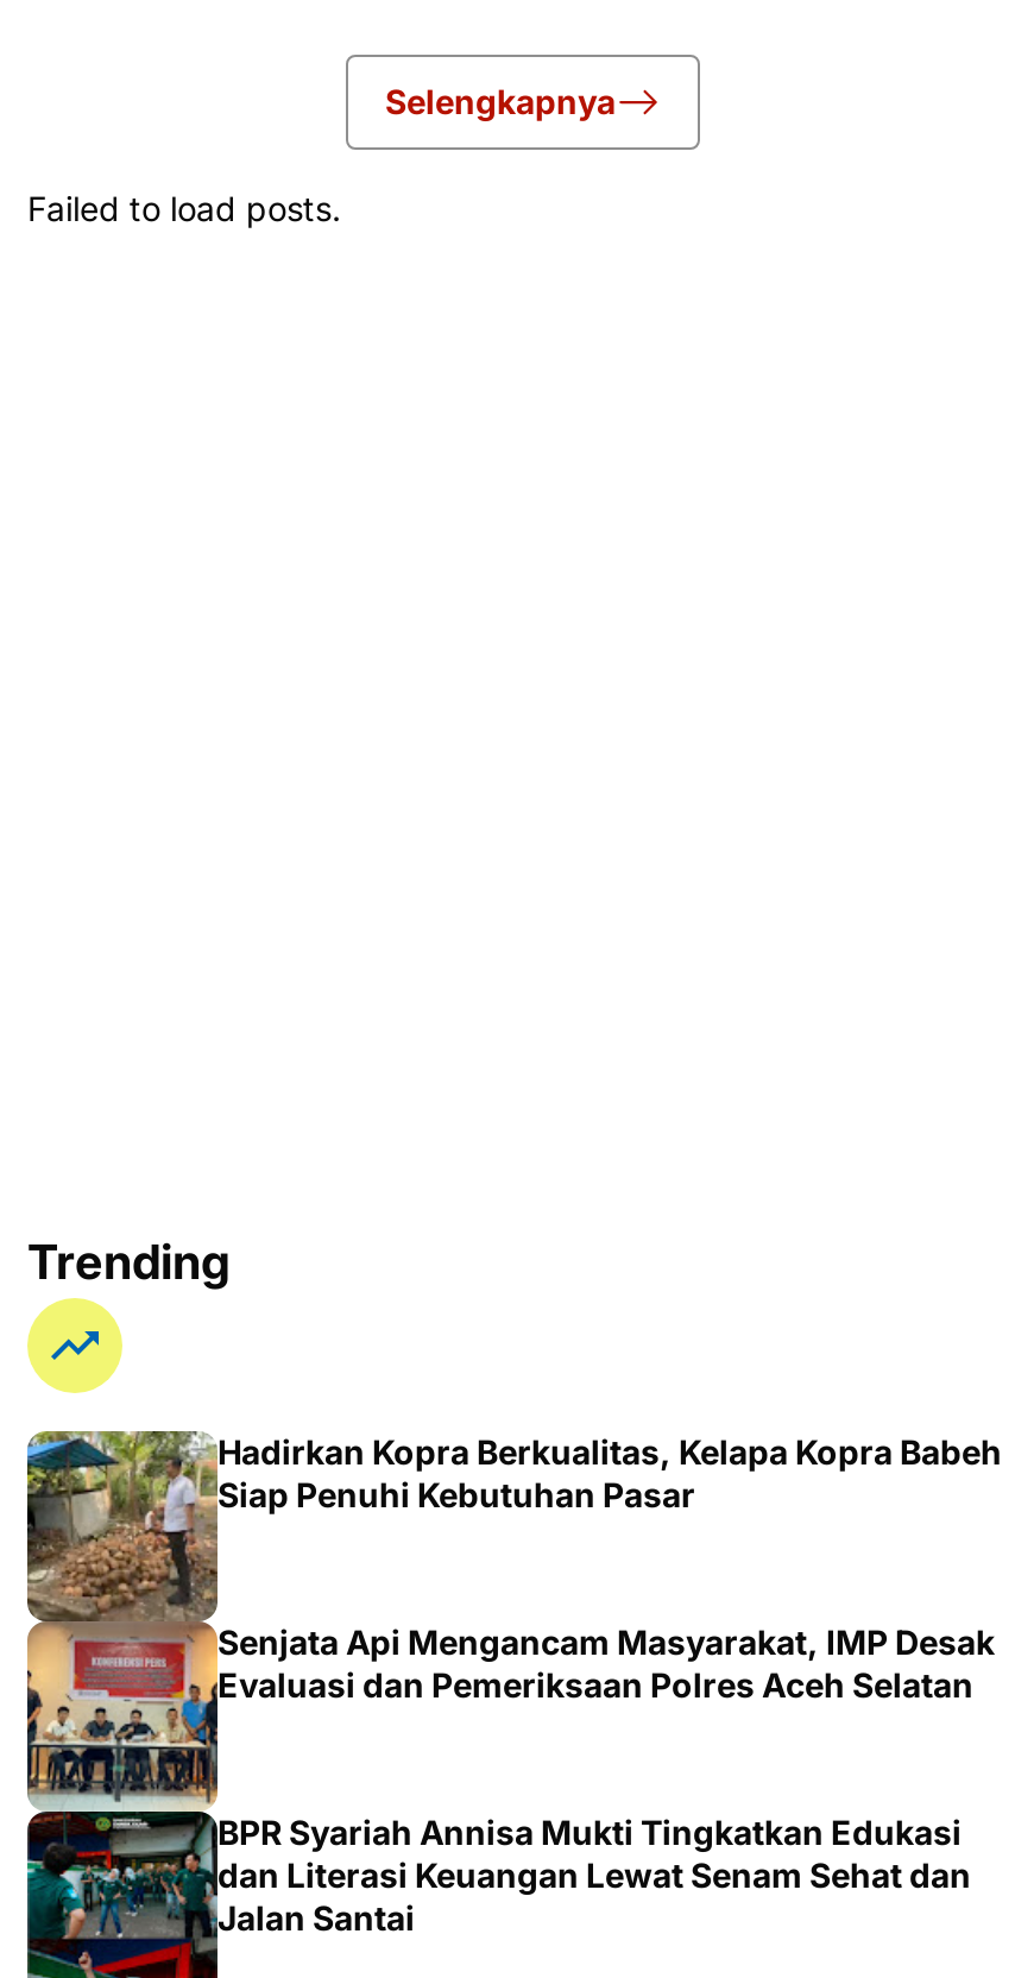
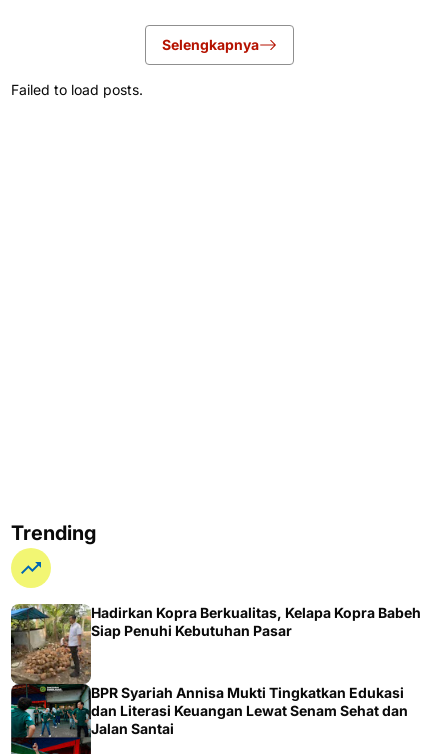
[25,1621,995,1814] [image] | Senjata Api Mengancam Masyarakat, IMP Desak | Evaluasi dan Pemeriksaan Polres Aceh Selatan -> none

